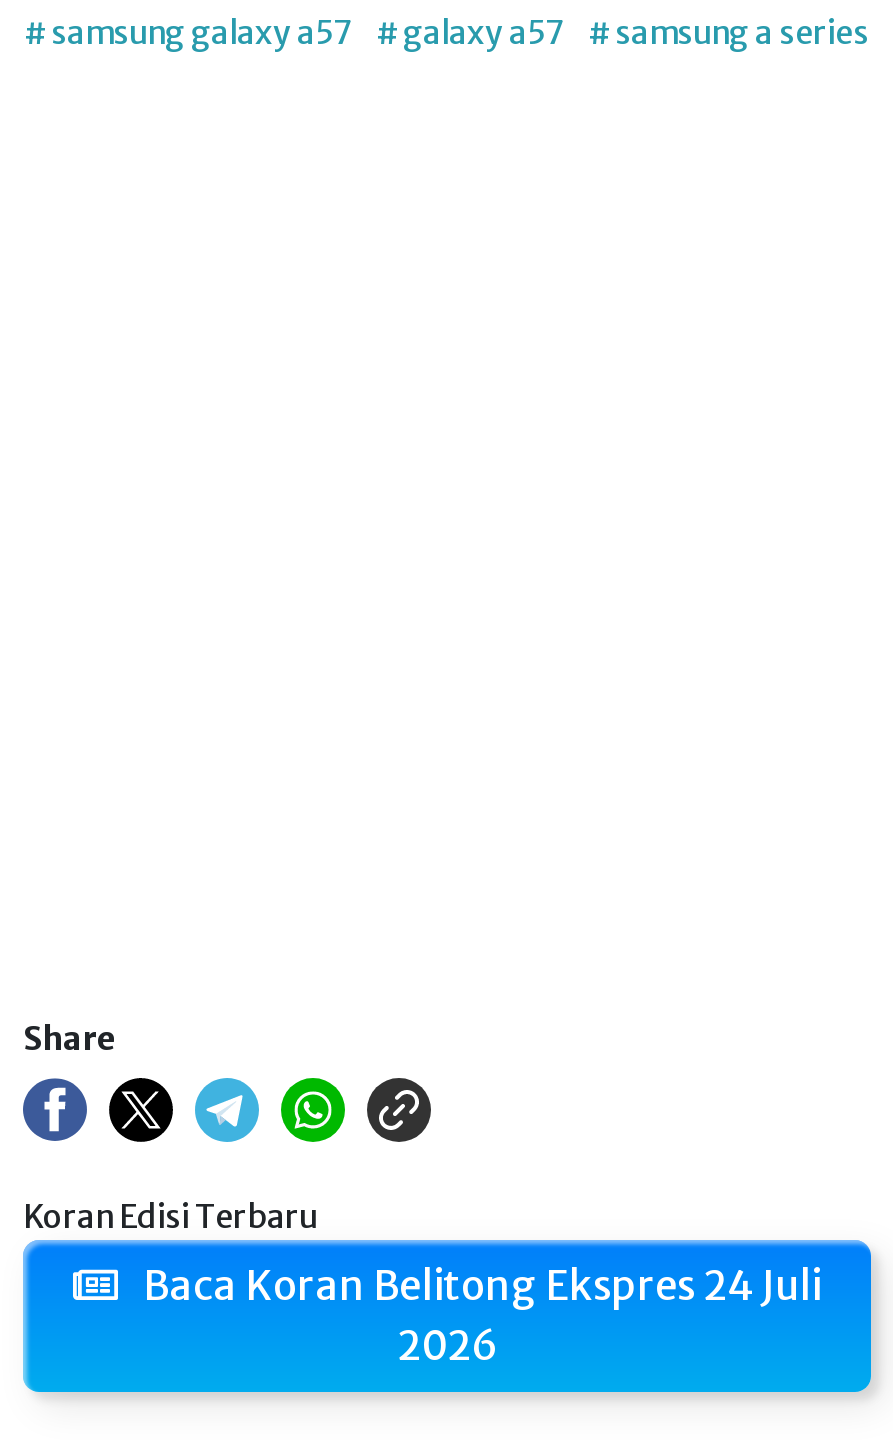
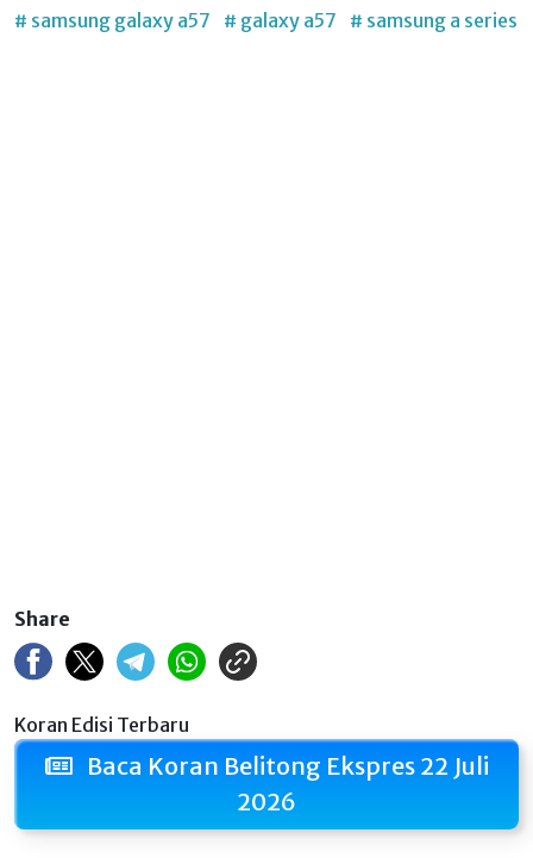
[135,1260,821,1310] Baca Koran Belitong Ekspres 24 Juli -> [81,751,488,781] Baca Koran Belitong Ekspres 22 Juli

